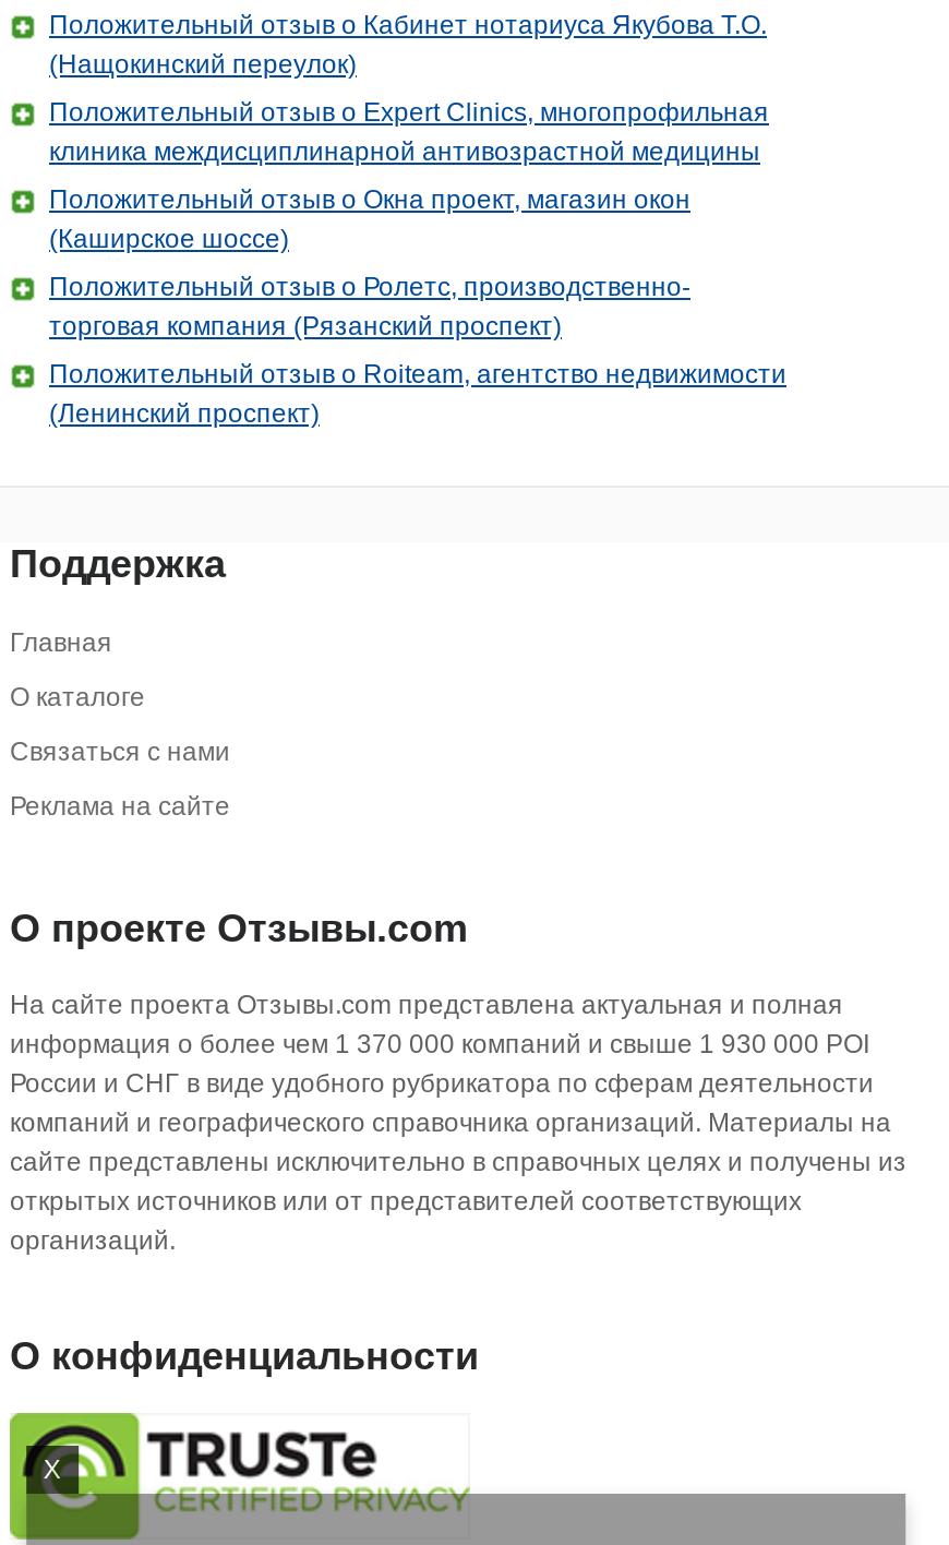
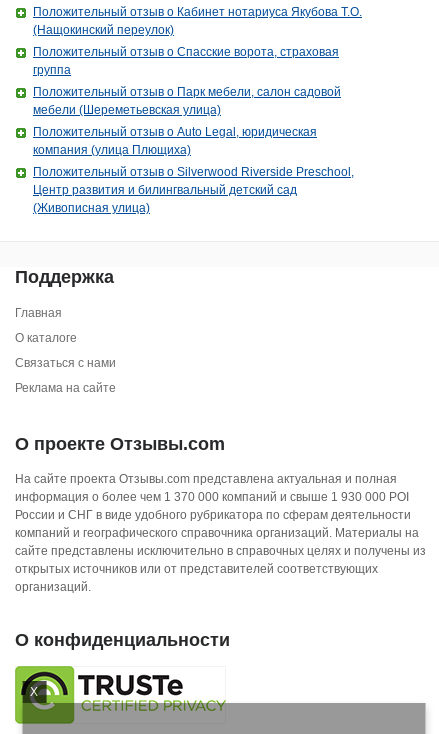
[49,97,769,167] Положительный отзыв о Expert Clinics, многопрофильная | клиника междисциплинарной антивозрастной медицины -> [33,45,339,77] Положительный отзыв о Спасские ворота, страховая | группа
[49,184,690,254] Положительный отзыв о Окна проект, магазин окон | (Каширское шоссе) -> [33,85,341,117] Положительный отзыв о Парк мебели, салон садовой | мебели (Шереметьевская улица)
[49,272,690,342] Положительный отзыв о Ролетс, производственно- | торговая компания (Рязанский проспект) -> [33,125,317,157] Положительный отзыв о Auto Legal, юридическая | компания (улица Плющиха)
[49,359,786,429] Положительный отзыв о Roiteam, агентство недвижимости | (Ленинский проспект) -> [33,165,354,215] Положительный отзыв о Silverwood Riverside Preschool, | Центр развития и билингвальный детский сад | (Живописная улица)

